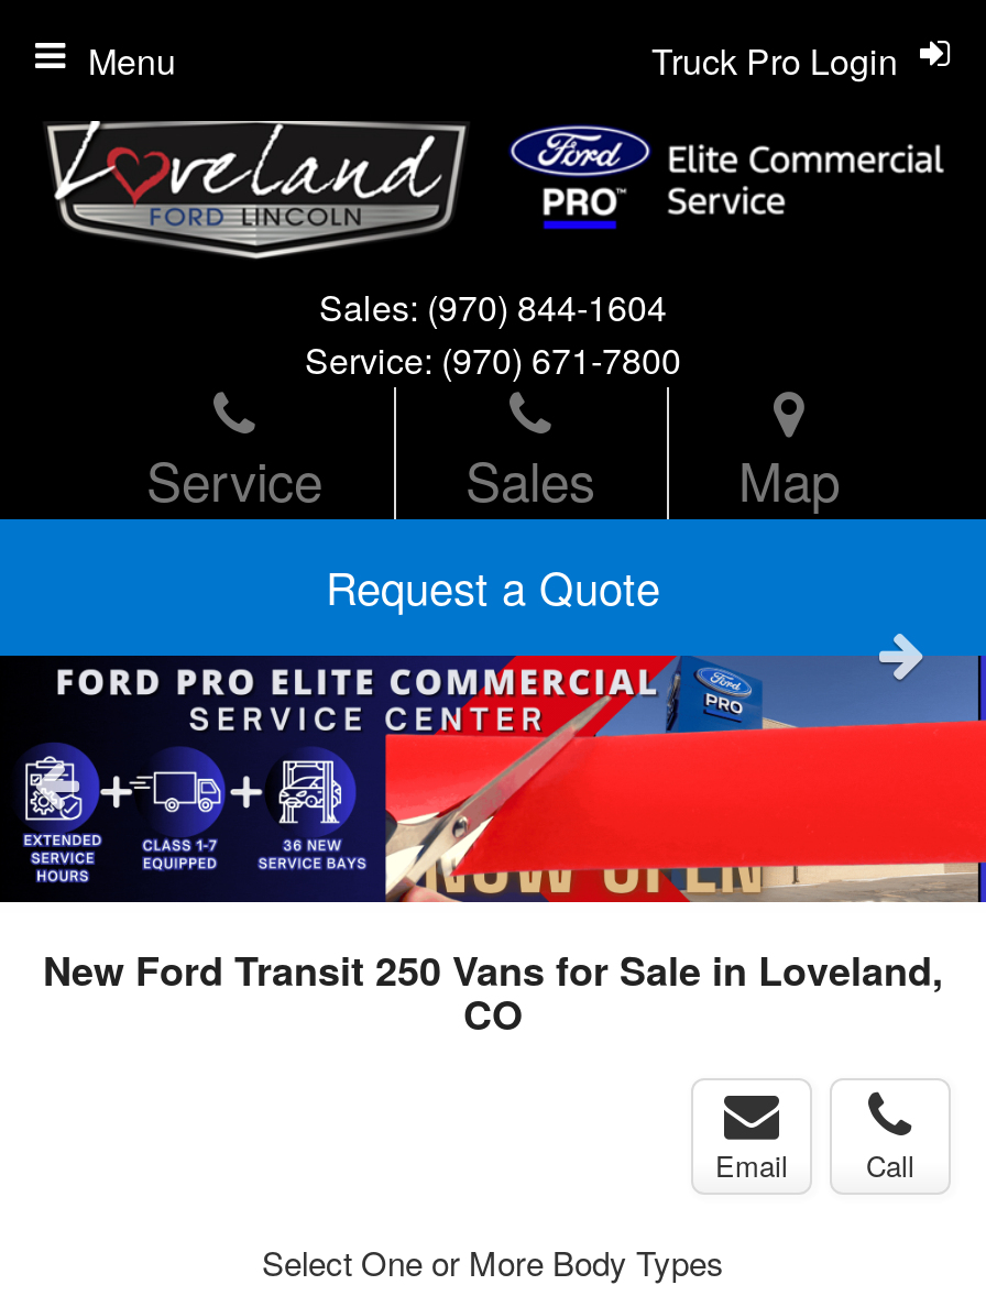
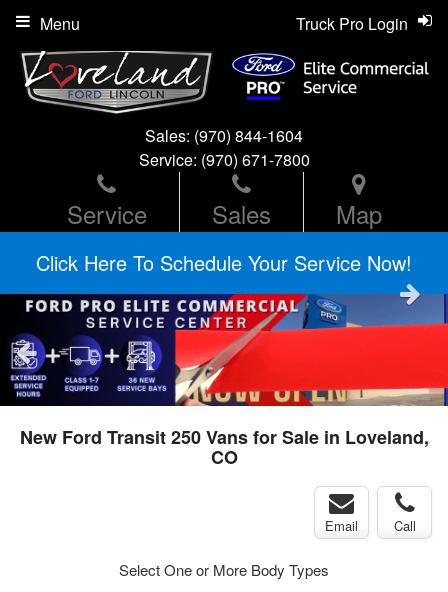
[326,555,660,619] Request a Quote -> [36,248,412,277] Click Here To Schedule Your Service Now!

